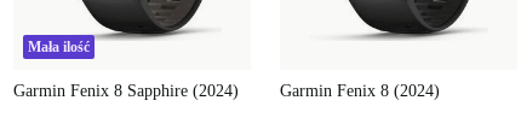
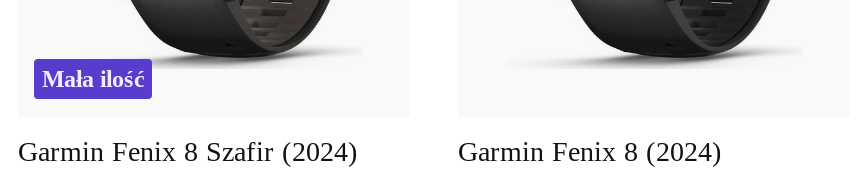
[13,82,239,101] Garmin Fenix 8 Sapphire (2024) -> [18,137,358,167] Garmin Fenix 8 Szafir (2024)

